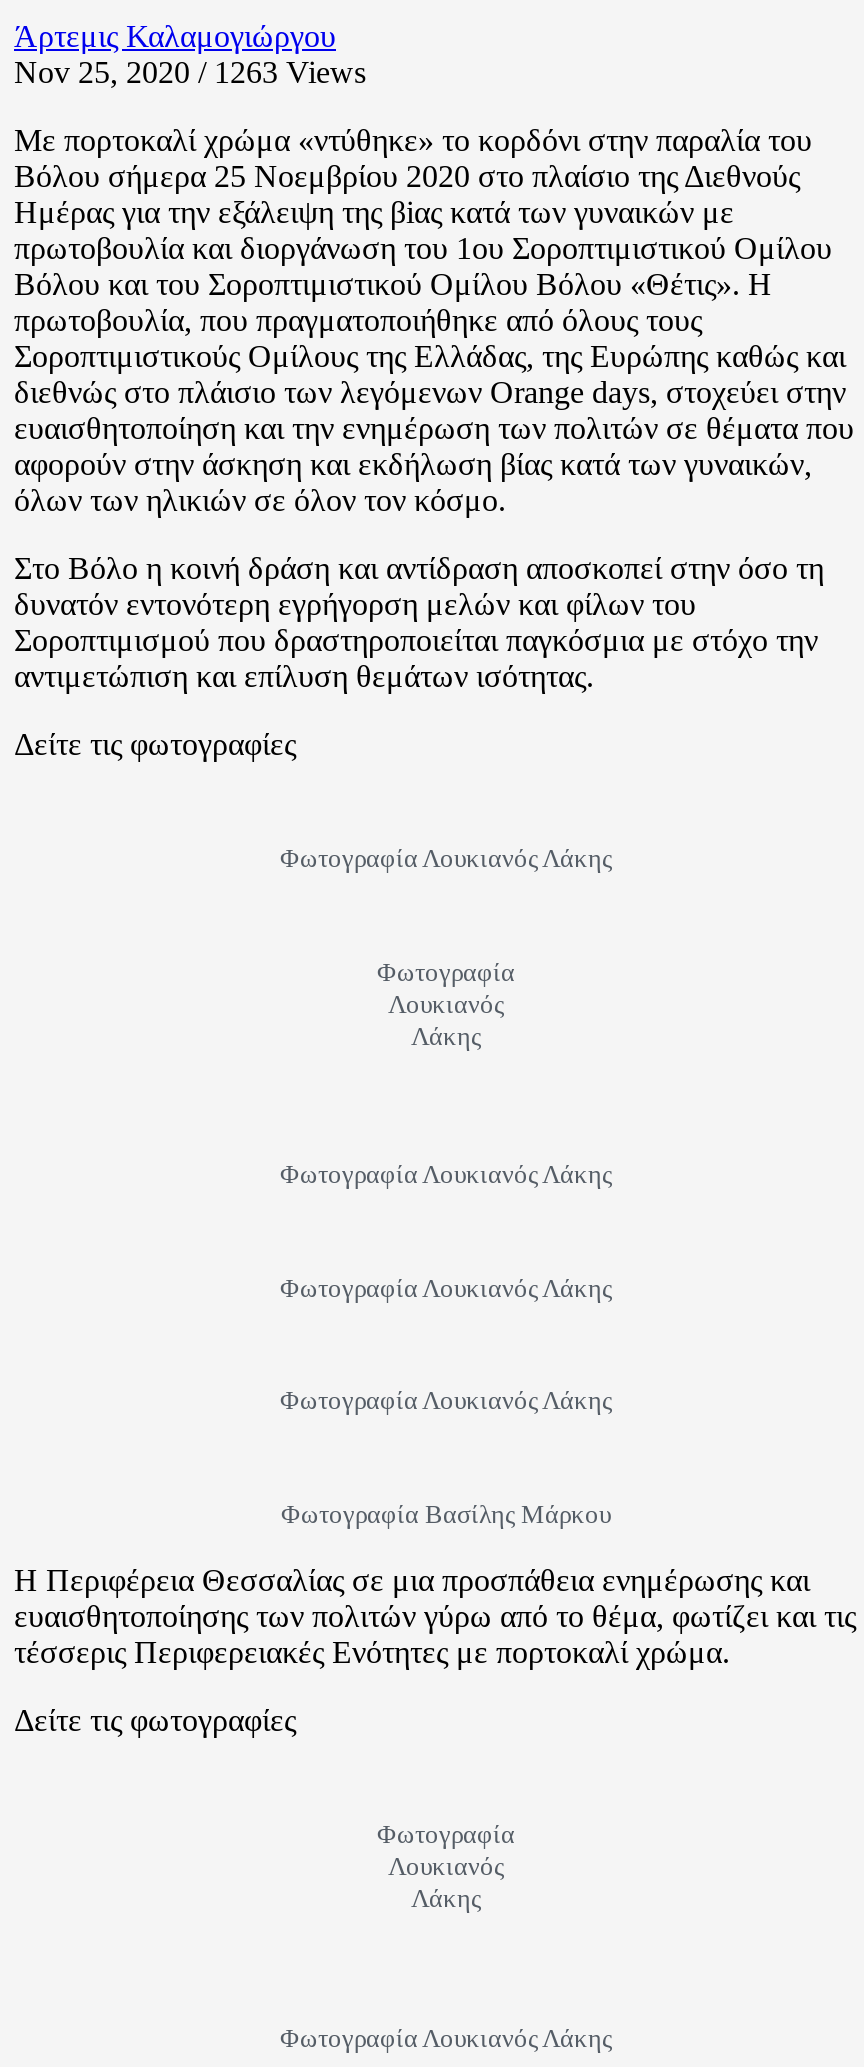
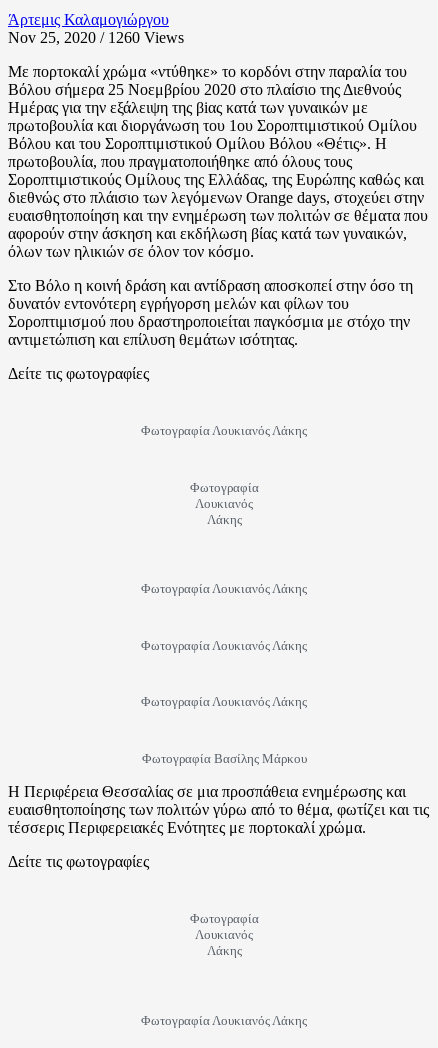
[14,55,366,89] Nov 25, 2020 / 1263 Views -> [8,29,184,46] Nov 25, 2020 / 1260 Views

